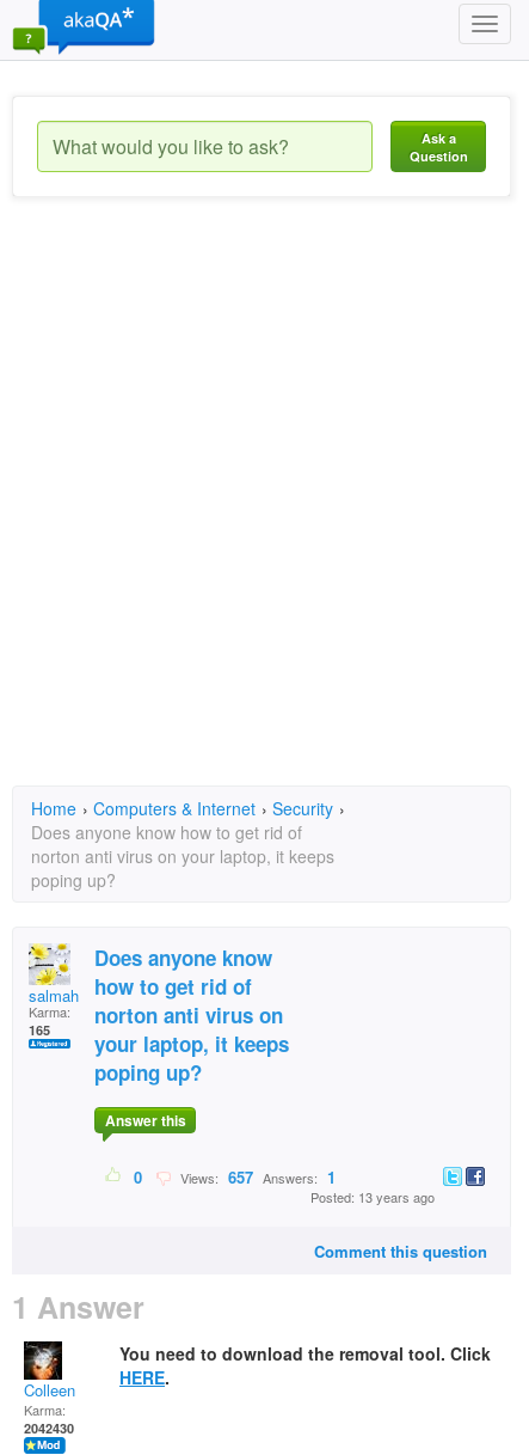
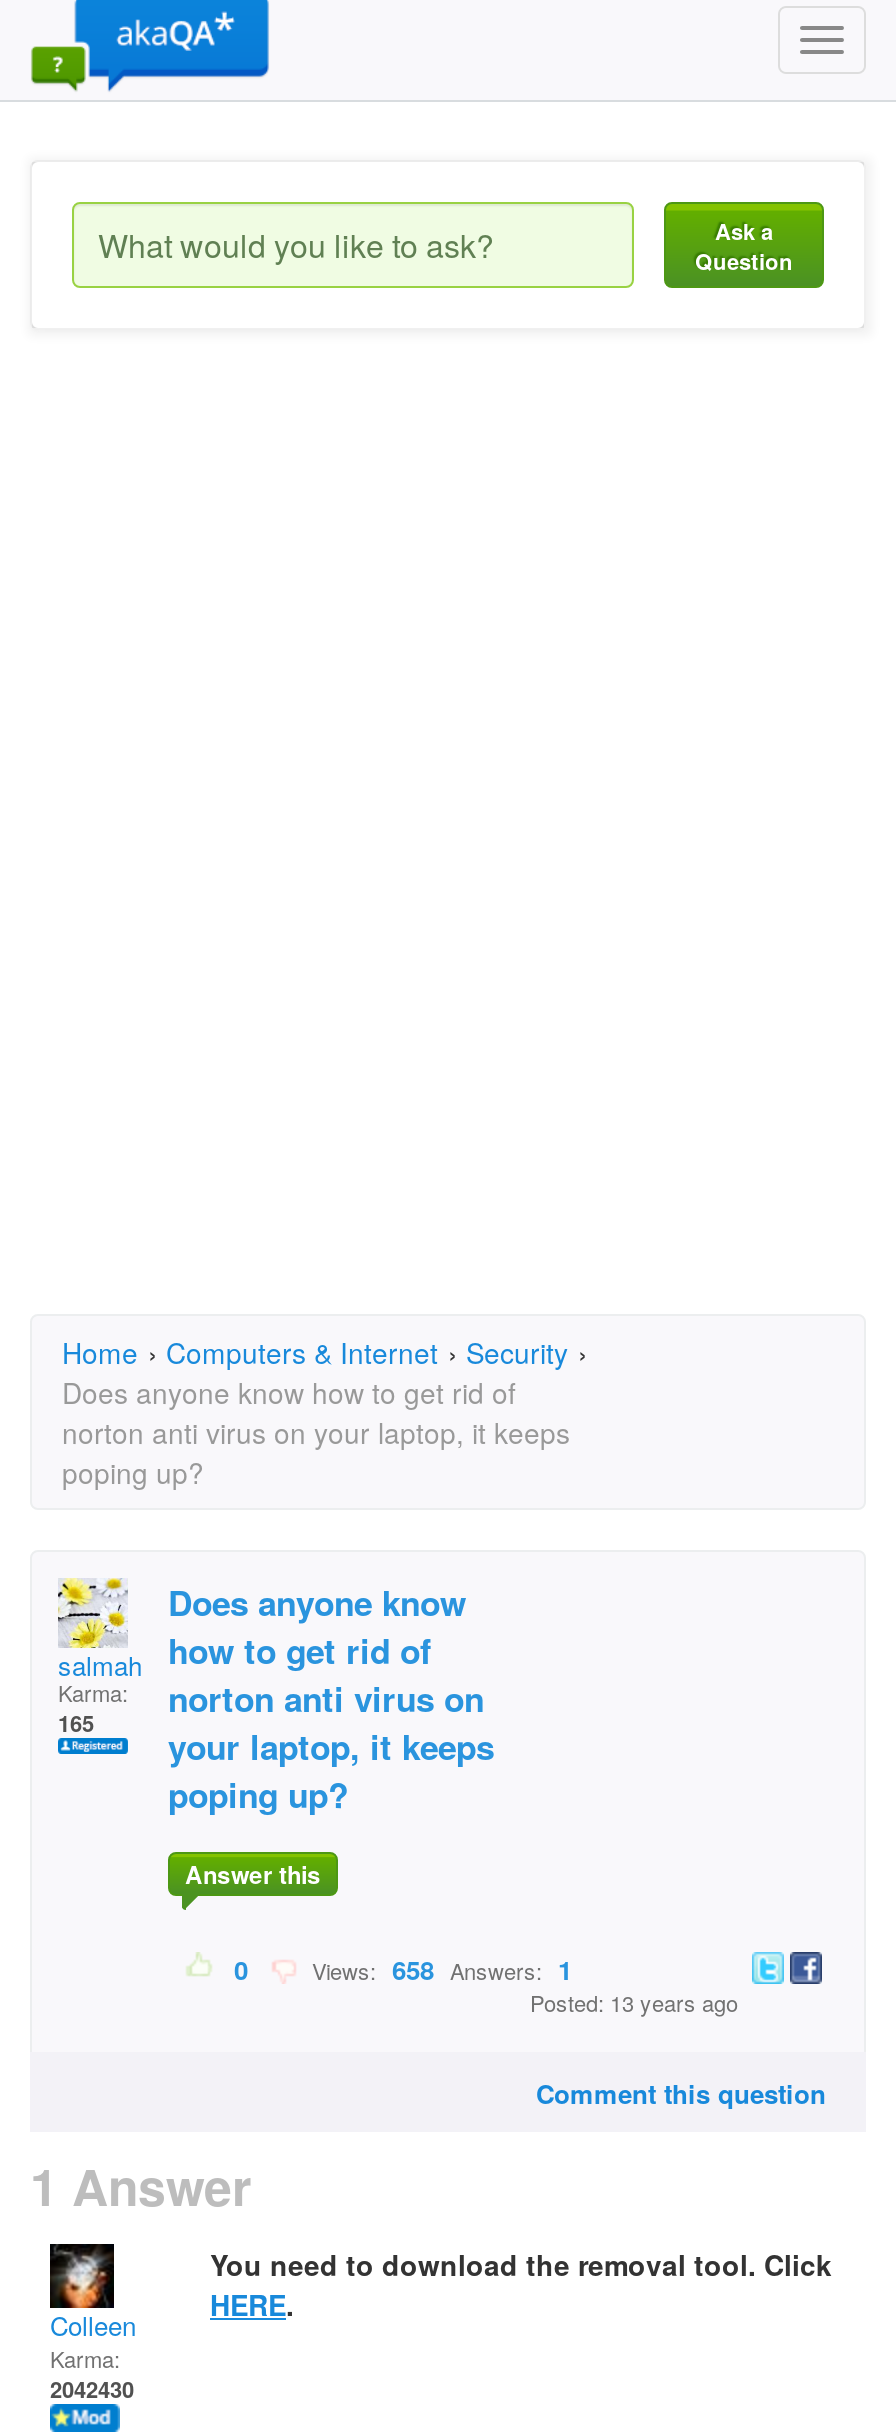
[173,1166,336,1189] Views: 657 Answers: 1 -> [300,1950,572,1988] Views: 658 Answers: 1

